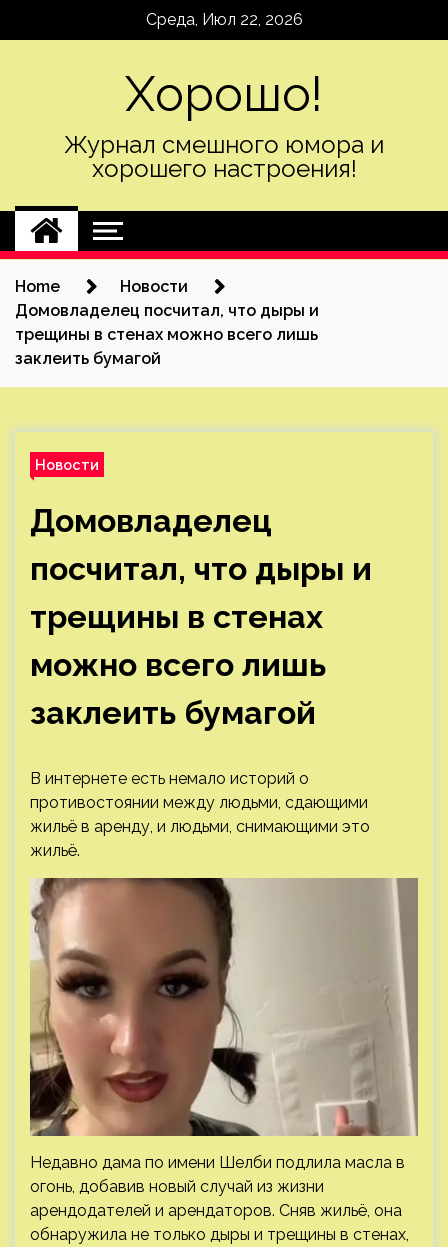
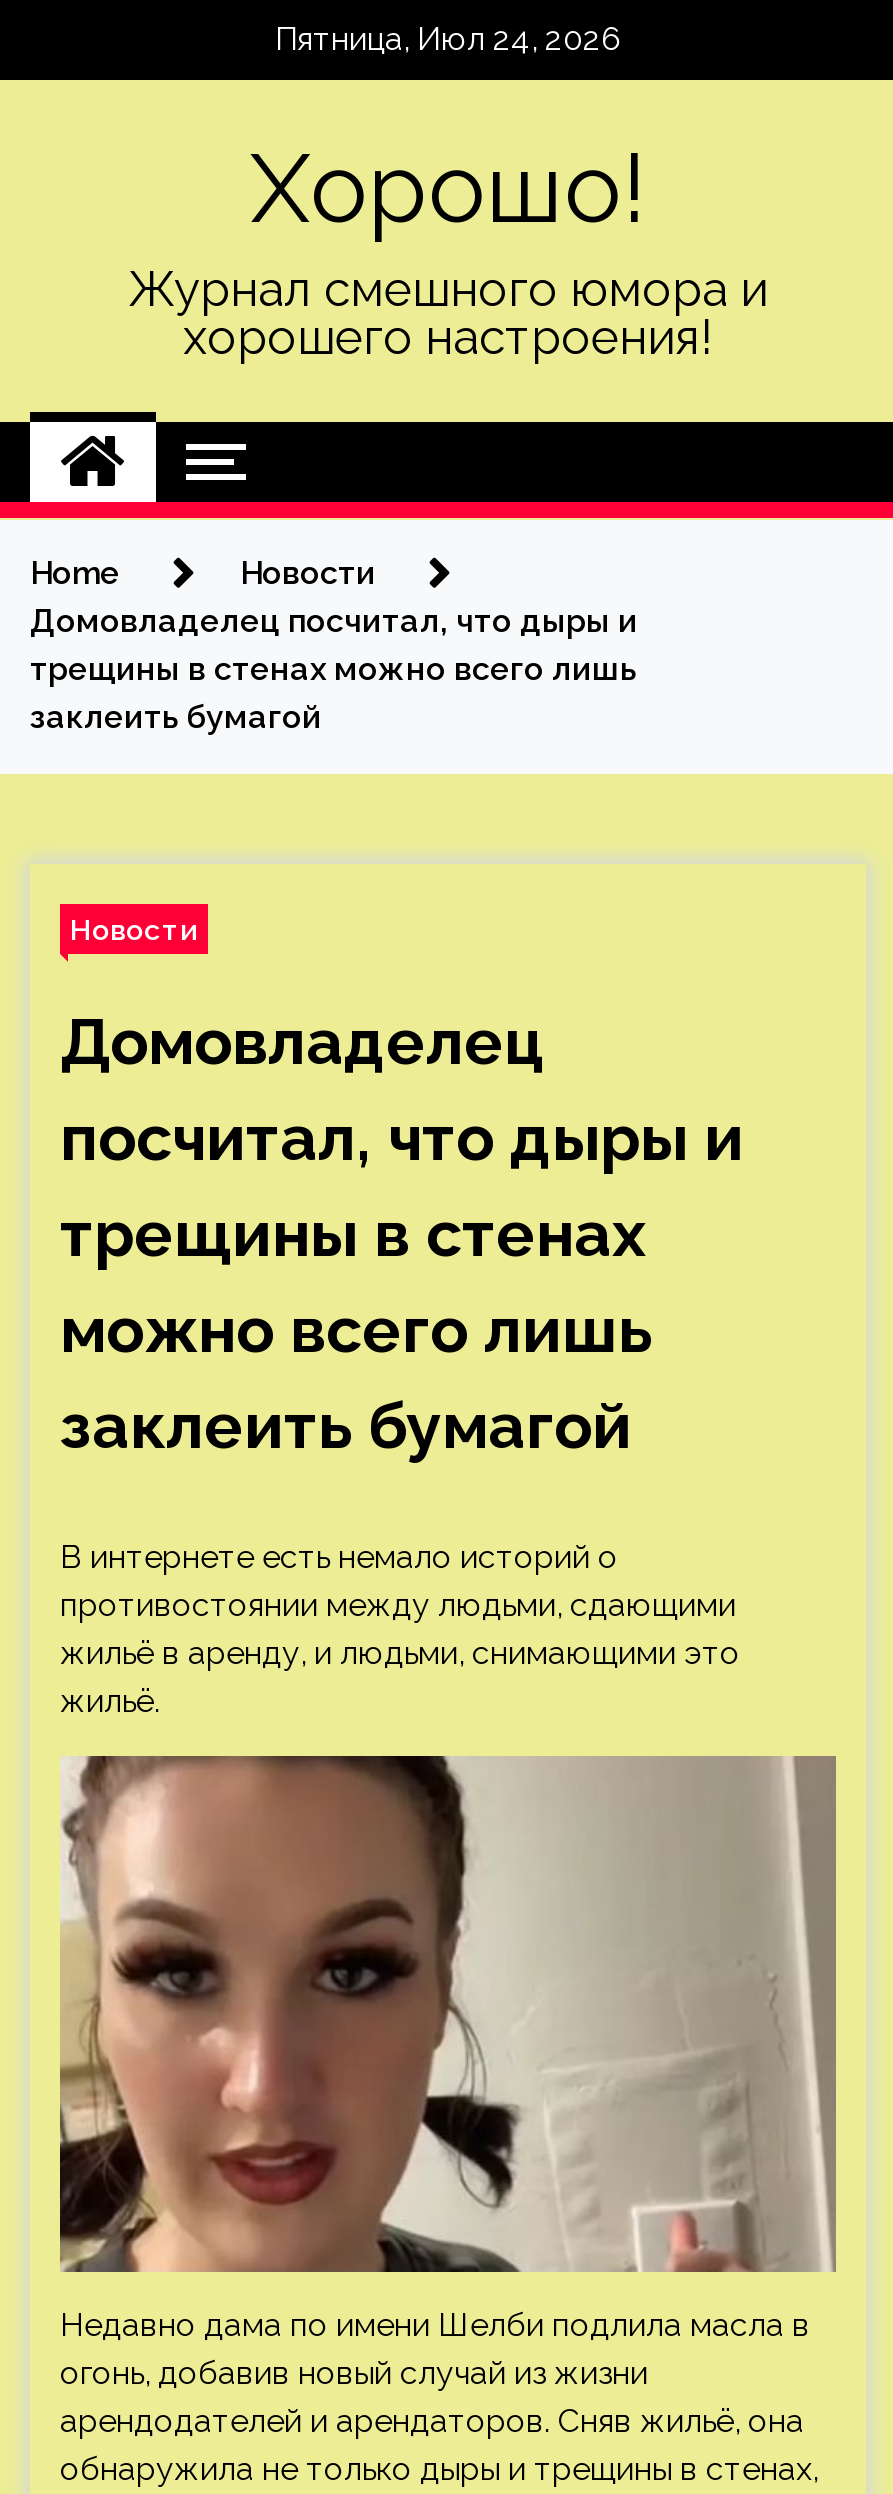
[145,10,302,29] Среда, Июл 22, 2026 -> [275,20,621,58] Пятница, Июл 24, 2026

